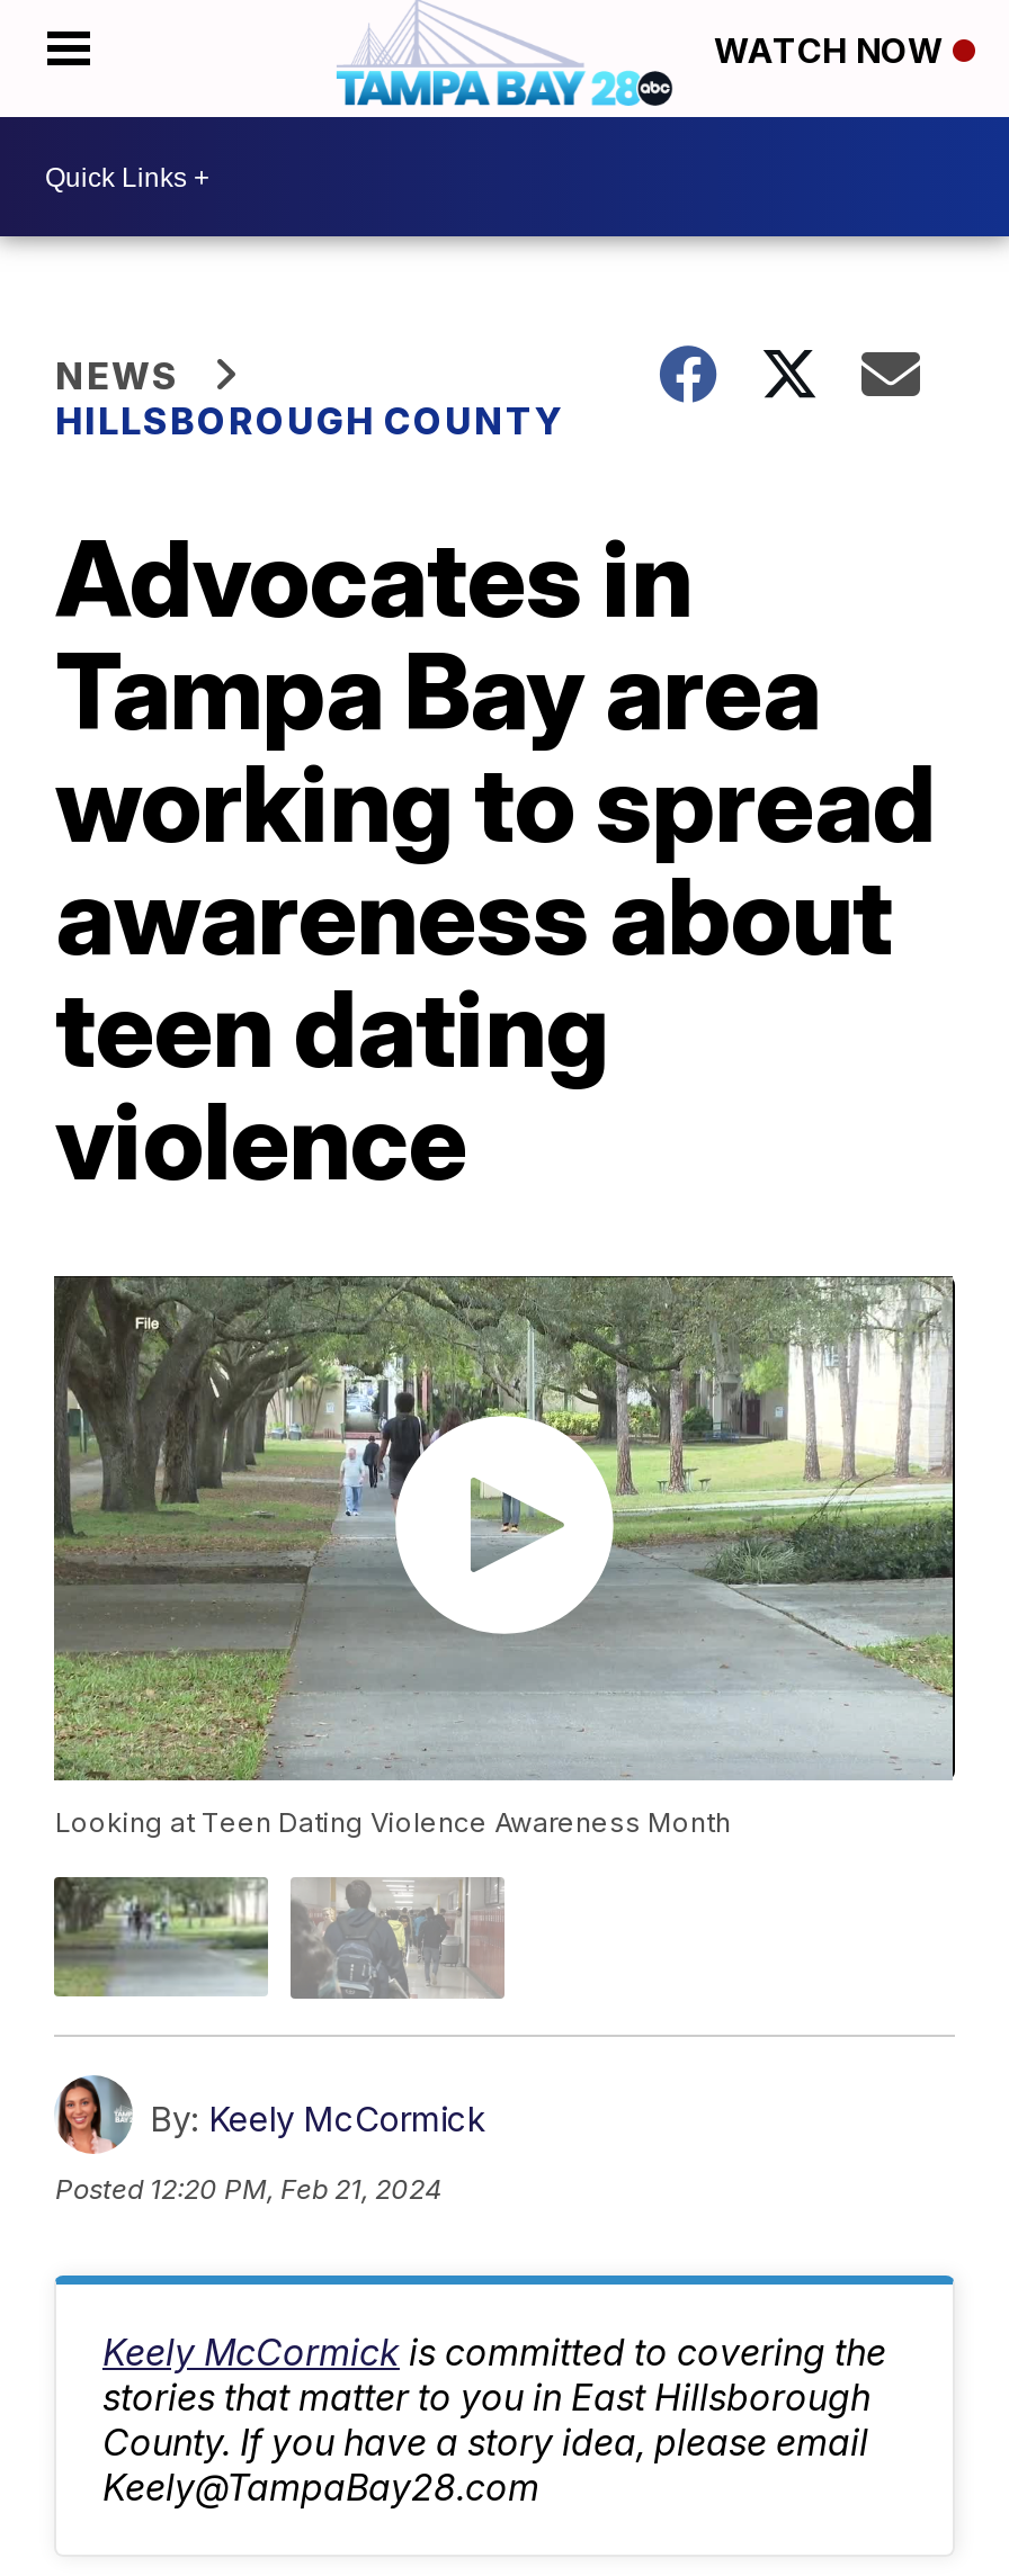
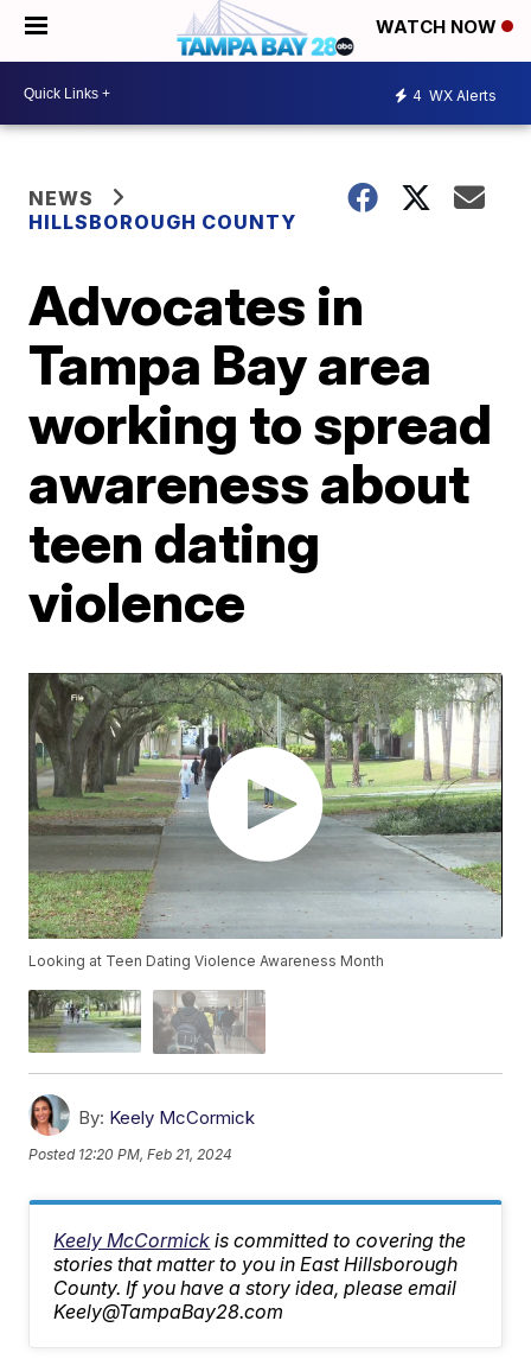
none -> [412,86,497,104] 4 WX Alerts

